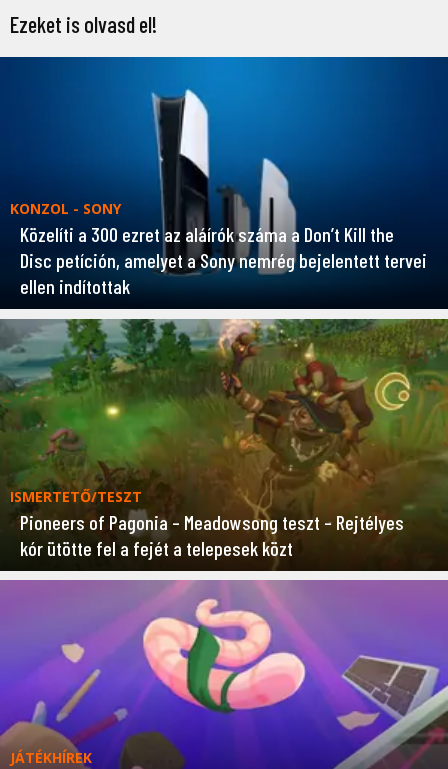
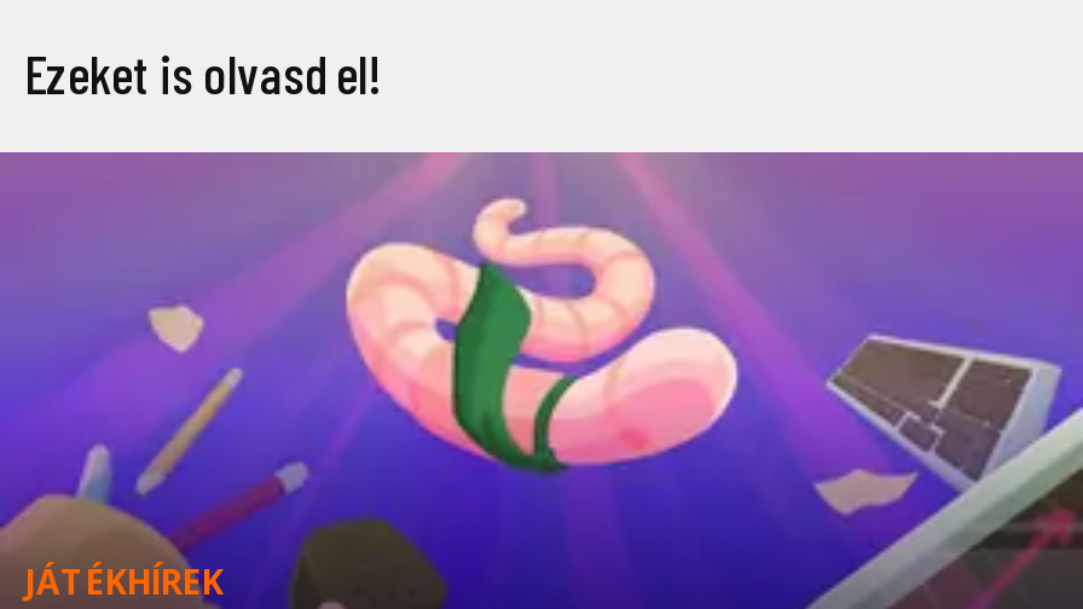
[3,56,445,310] [image] | KONZOL - SONY | Közelíti a 300 ezret az aláírók száma a Don’t Kill the | Disc petíción, amelyet a Sony nemrég bejelentett tervei | ellen indítottak -> none
[3,318,445,572] [image] | ISMERTETŐ/TESZT | Pioneers of Pagonia – Meadowsong teszt – Rejtélyes | kór ütötte fel a fejét a telepesek közt -> none

